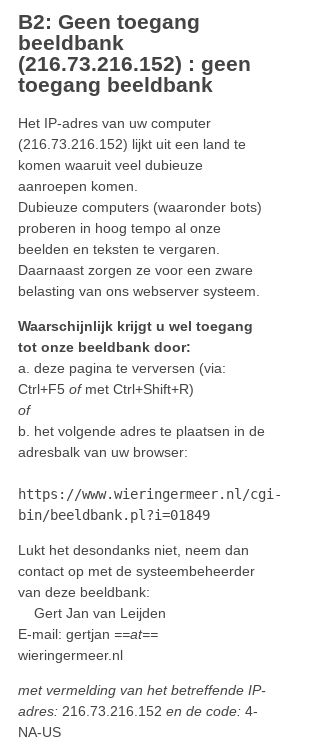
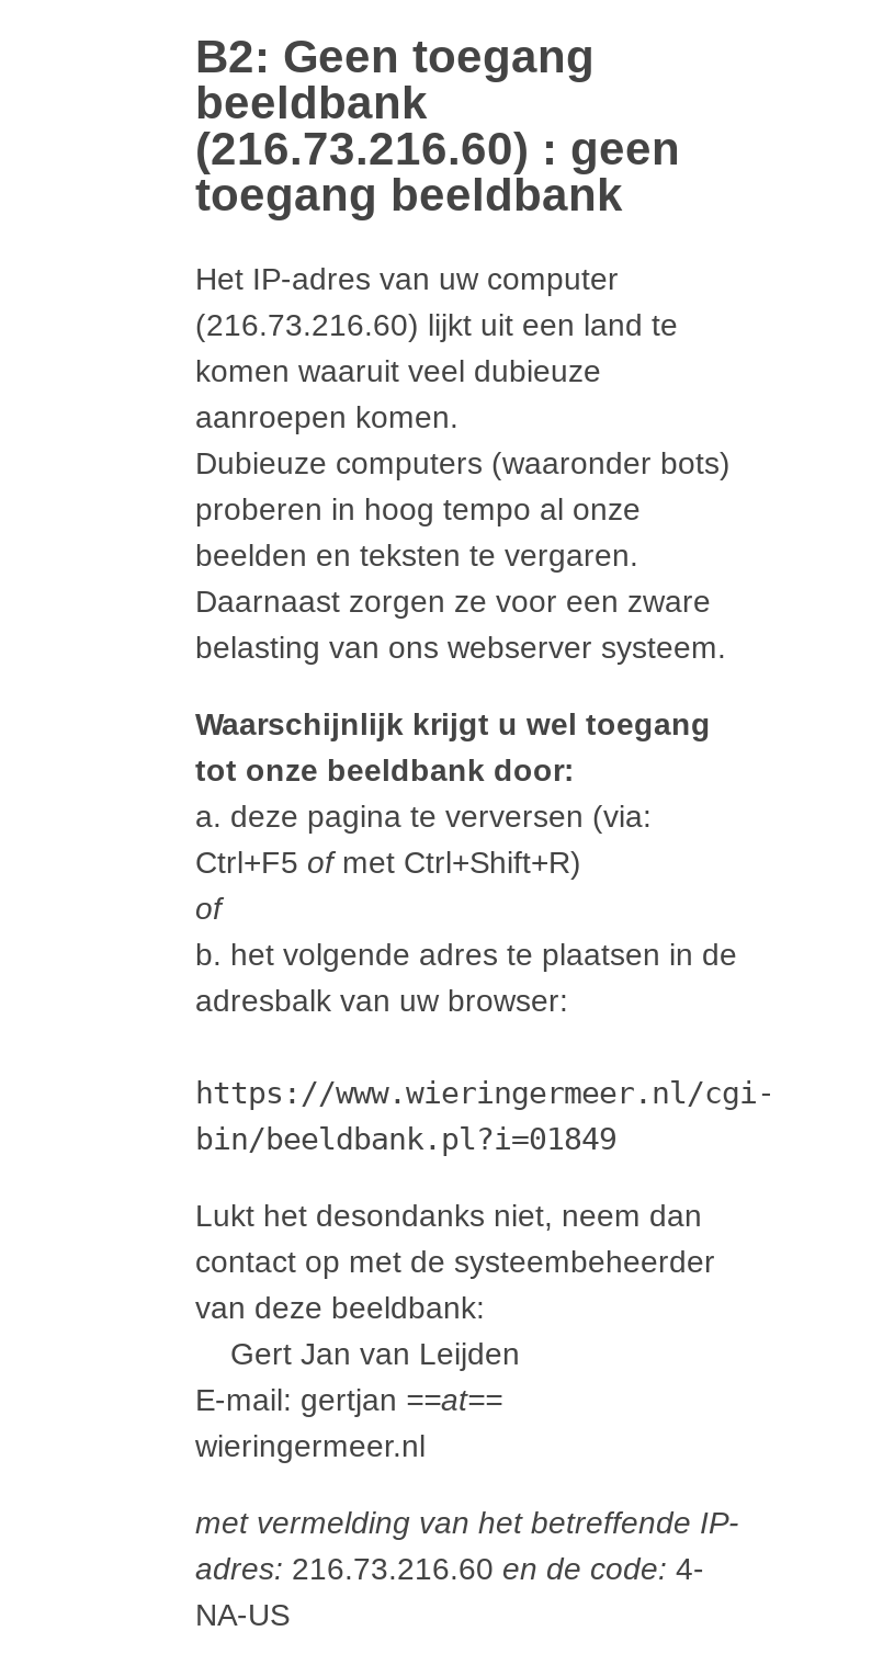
[18,52,251,75] (216.73.216.152) : geen -> [195,124,680,174] (216.73.216.60) : geen
[18,136,246,152] (216.73.216.152) lijkt uit een land te -> [195,307,678,342] (216.73.216.60) lijkt uit een land te
[18,703,258,719] adres: 216.73.216.152 en de code: 4- -> [195,1550,704,1586] adres: 216.73.216.60 en de code: 4-

